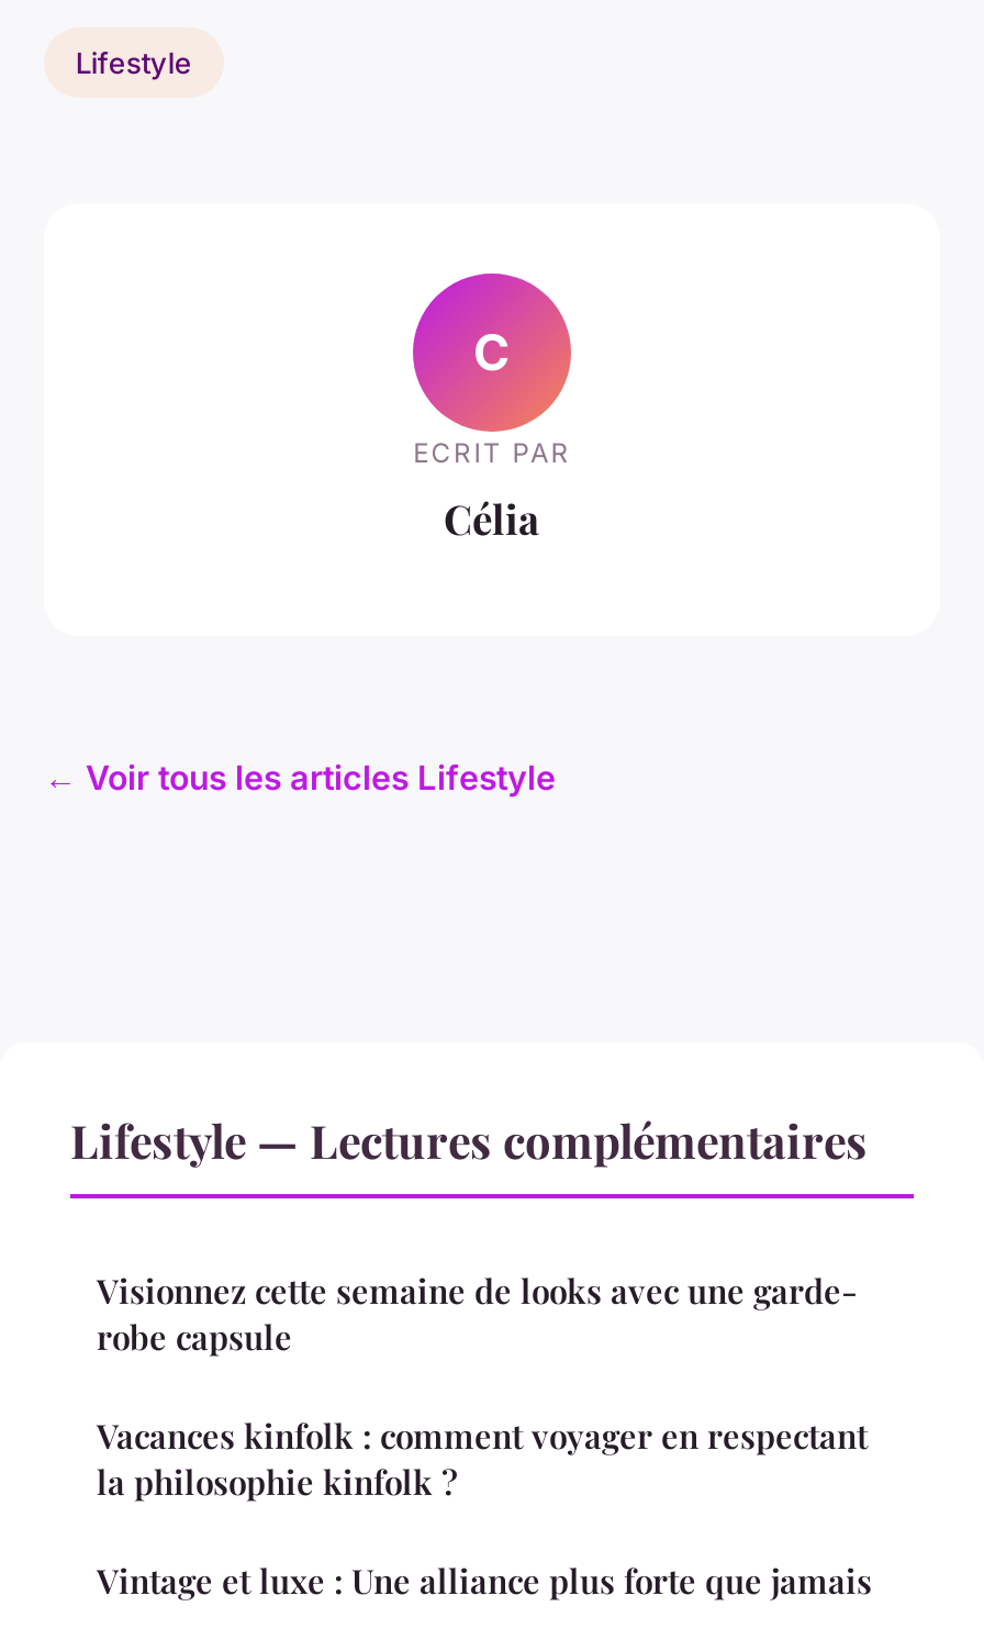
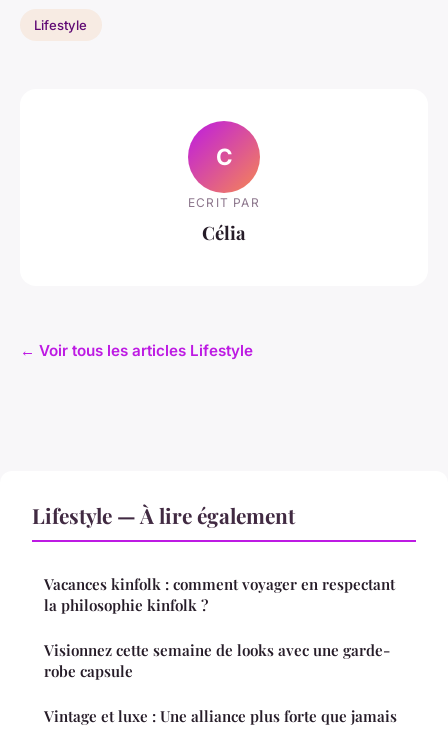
[70,1109,868,1170] Lifestyle — Lectures complémentaires -> [32,501,295,529] Lifestyle — À lire également
moved [97,1269,857,1359] -> [44,640,390,681]: Visionnez cette semaine de looks avec une garde- | robe capsule
moved [97,1414,868,1504] -> [44,574,395,615]: Vacances kinfolk : comment voyager en respectant | la philosophie kinfolk ?

